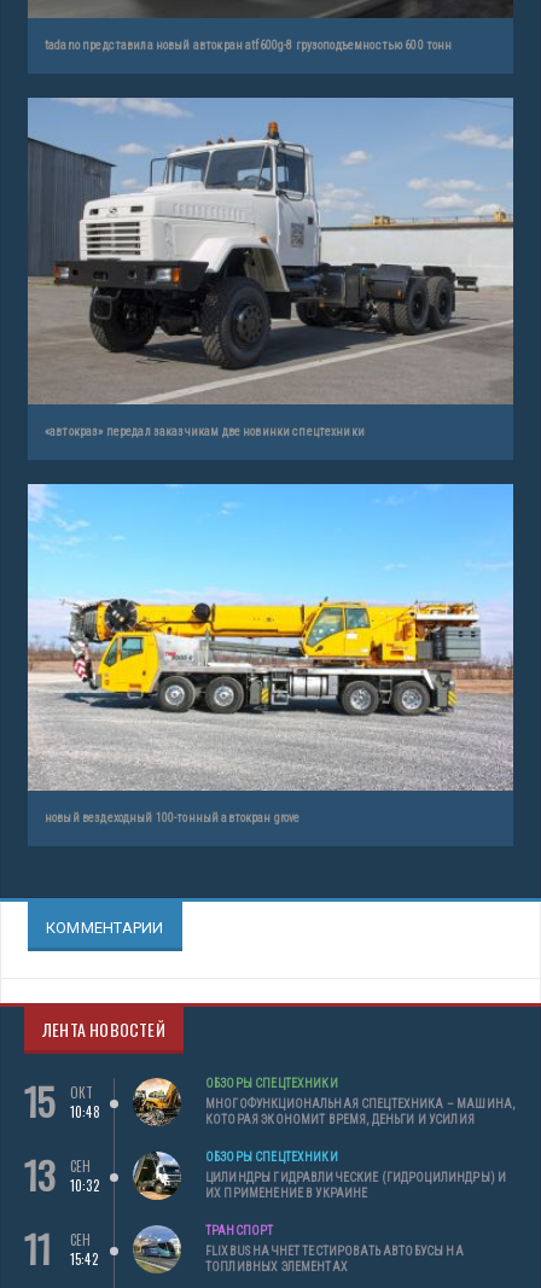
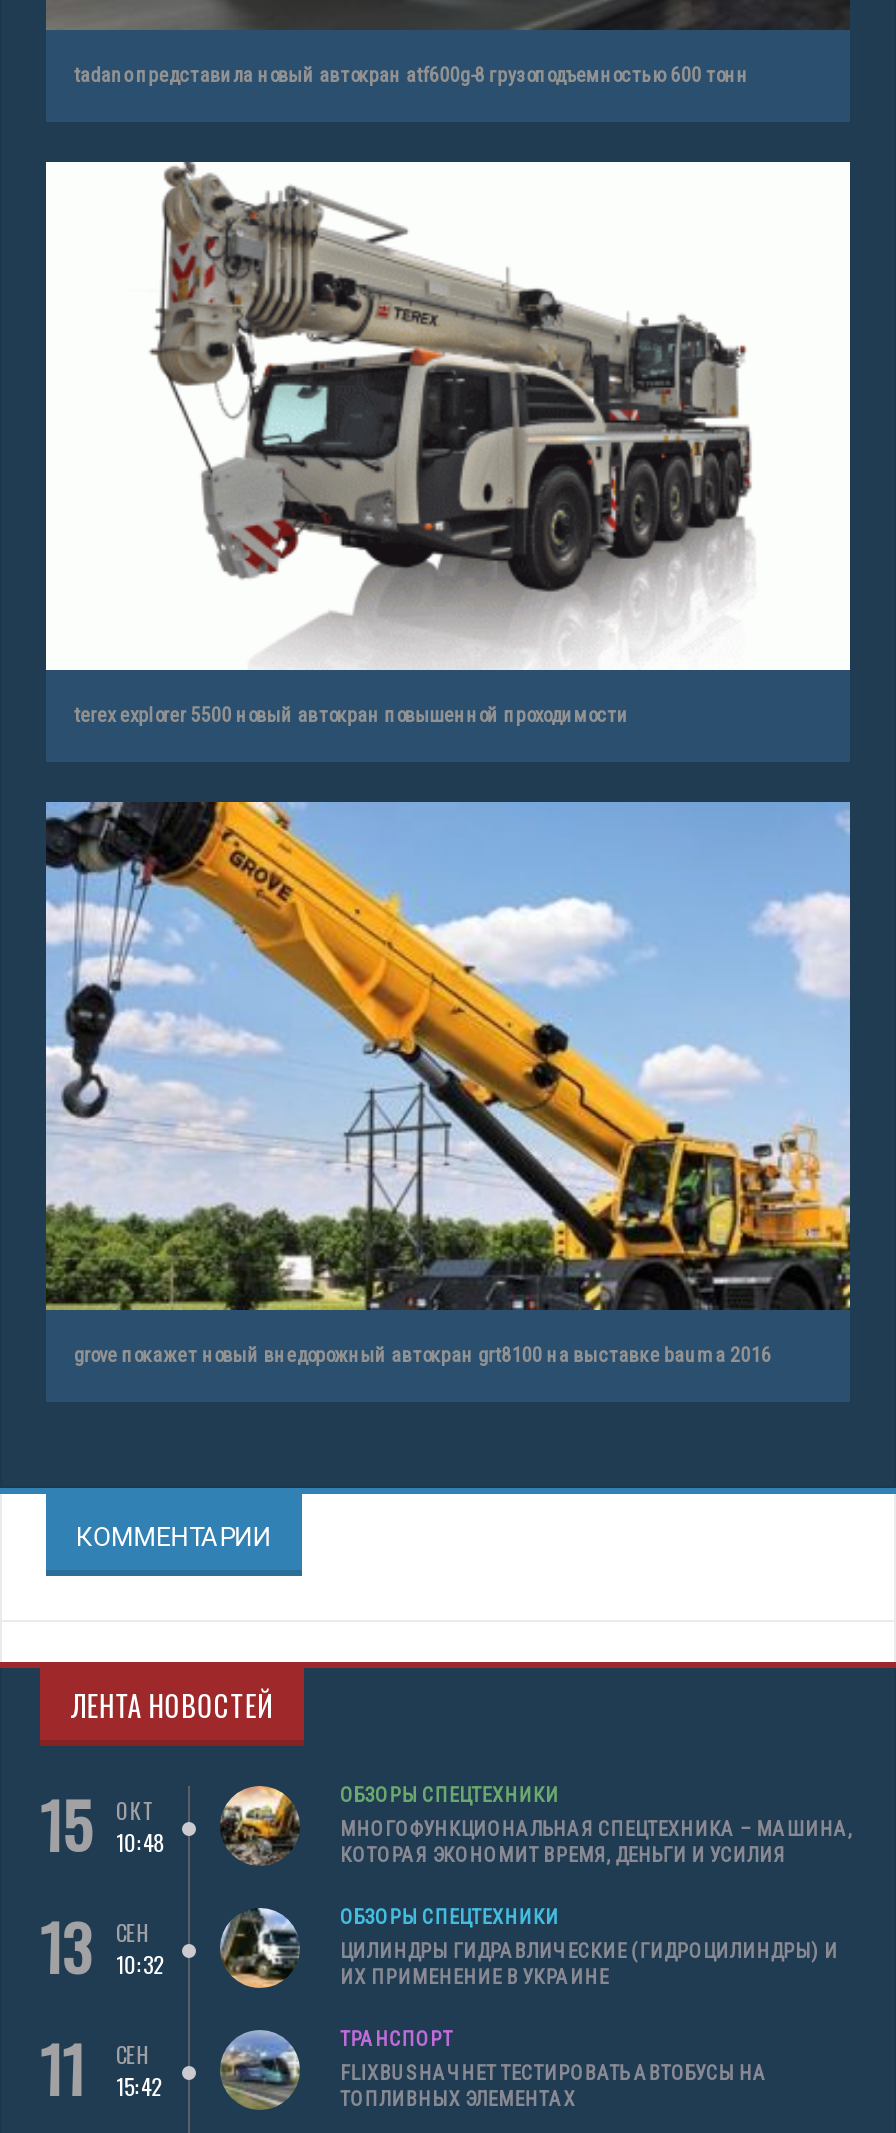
[28,98,513,438] [image] | «автокраз» передал заказчикам две новинки спецтехники -> [44,160,852,726] [image] | terex explorer 5500 новый автокран повышенной проходимости
[27,483,514,825] [image] | новый вездеходный 100-тонный автокран grove -> [44,800,852,1366] [image] | grove покажет новый внедорожный автокран grt8100 на выставке bauma 2016

